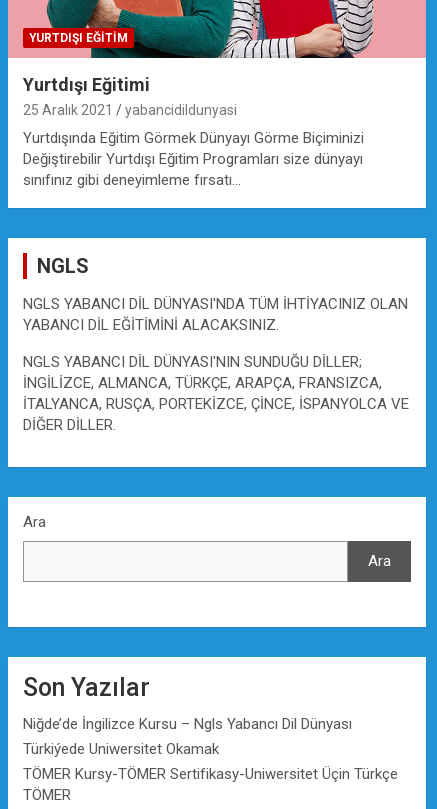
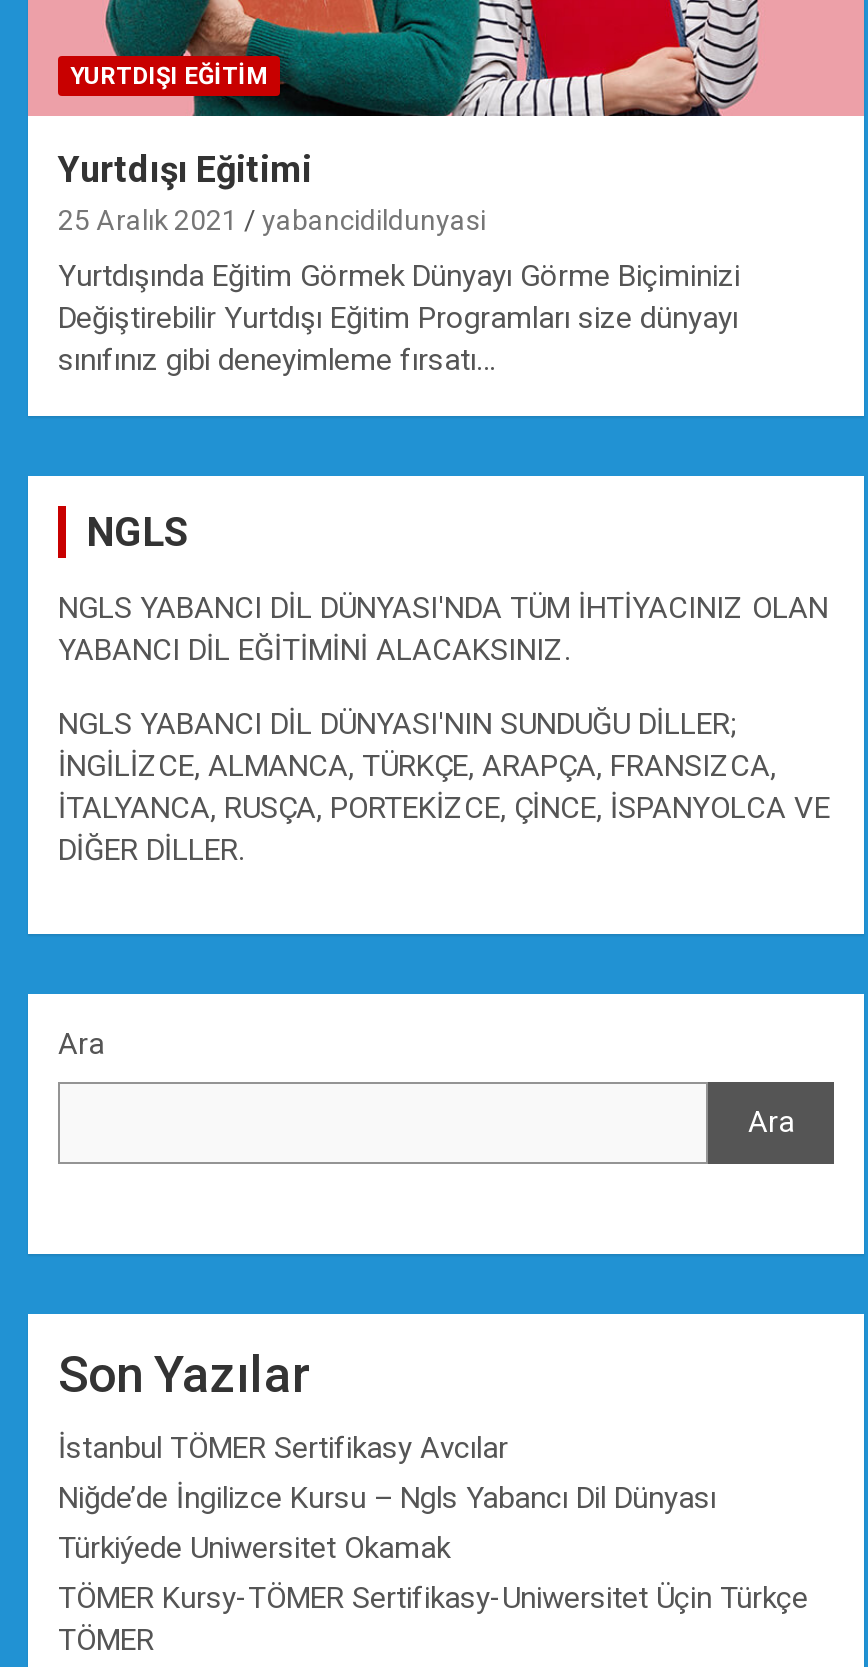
none -> [58,1430,508,1466] İstanbul TÖMER Sertifikasy Avcılar

